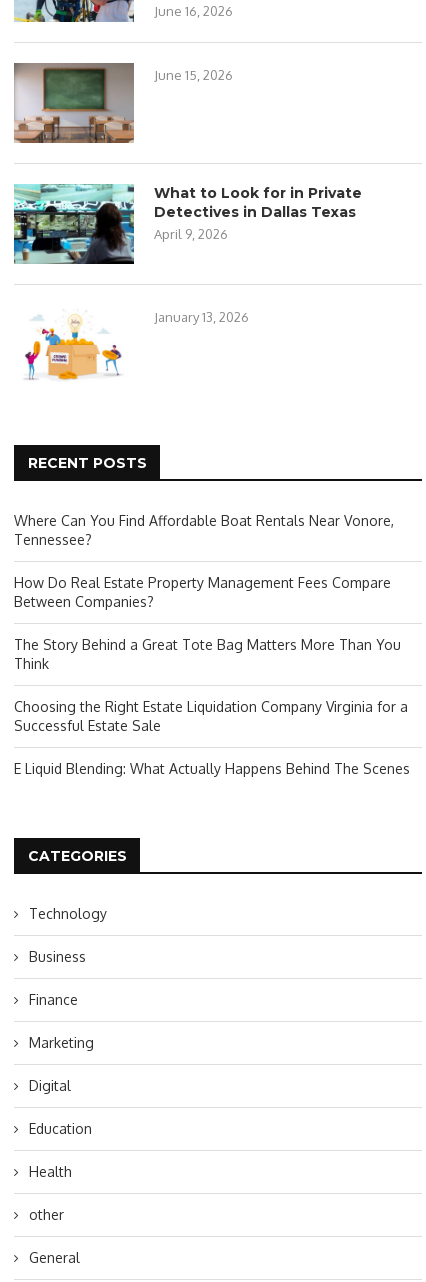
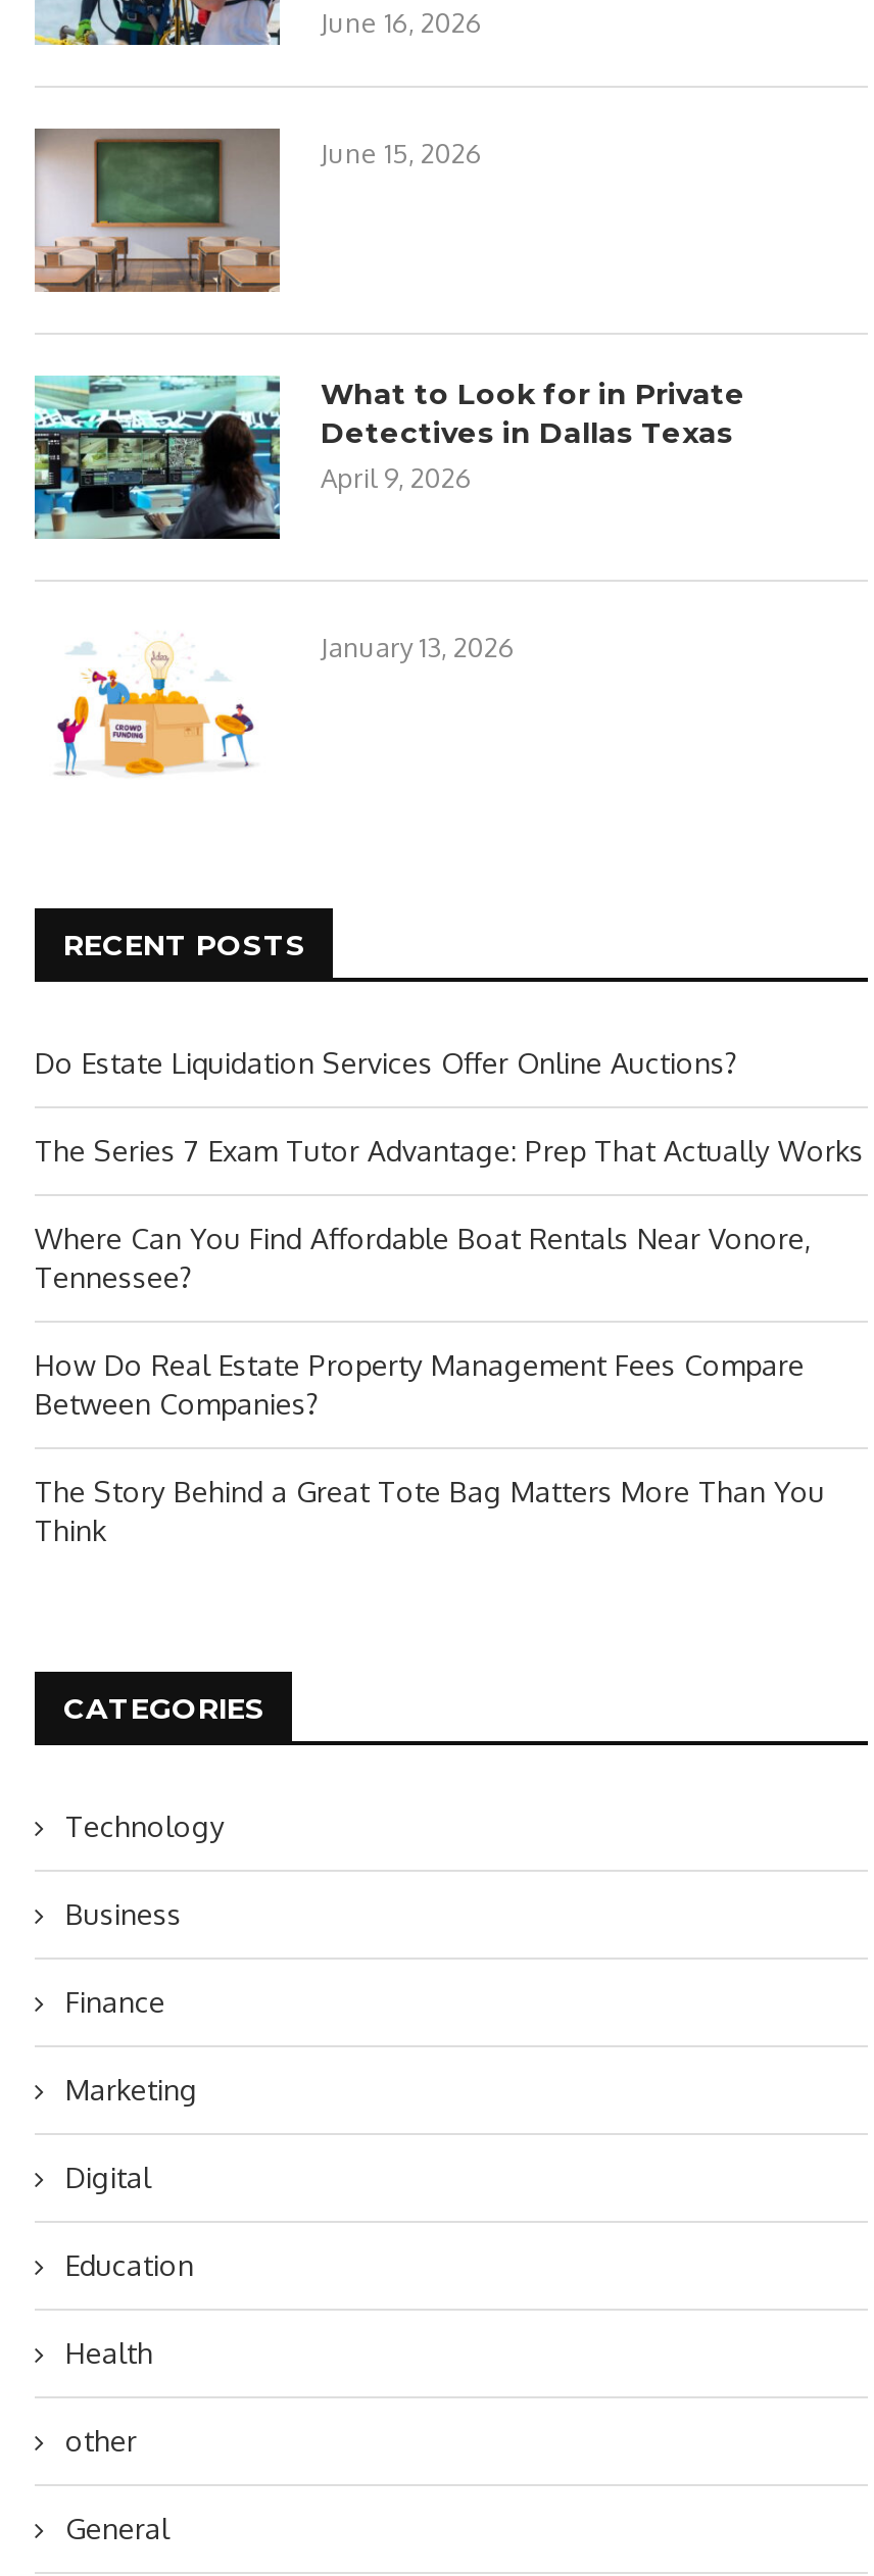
none -> [35,1045,864,1168] Do Estate Liquidation Services Offer Online Auctions? | The Series 7 Exam Tutor Advantage: Prep That Actually Works
moved [14,512,401,672] -> [35,1221,825,1547]: Where Can You Find Affordable Boat Rentals Near Vonore, | Tennessee? | How Do Real Estate Property Management Fees Compare | Between Companies? | The Story Behind a Great Tote Bag Matters More Than You | Think
[14,698,410,777] Choosing the Right Estate Liquidation Company Virginia for a | Successful Estate Sale | E Liquid Blending: What Actually Happens Behind The Scenes -> none

